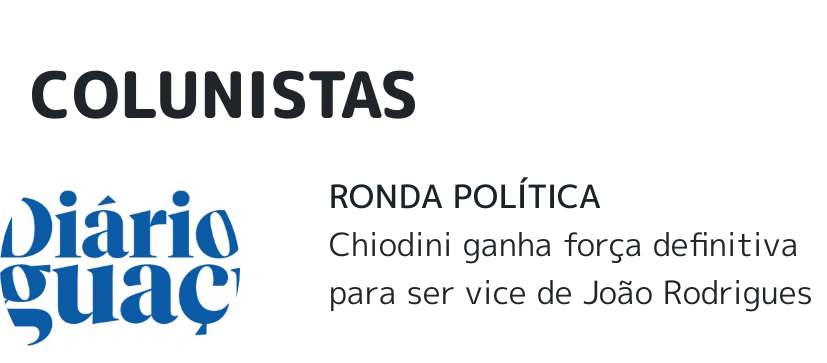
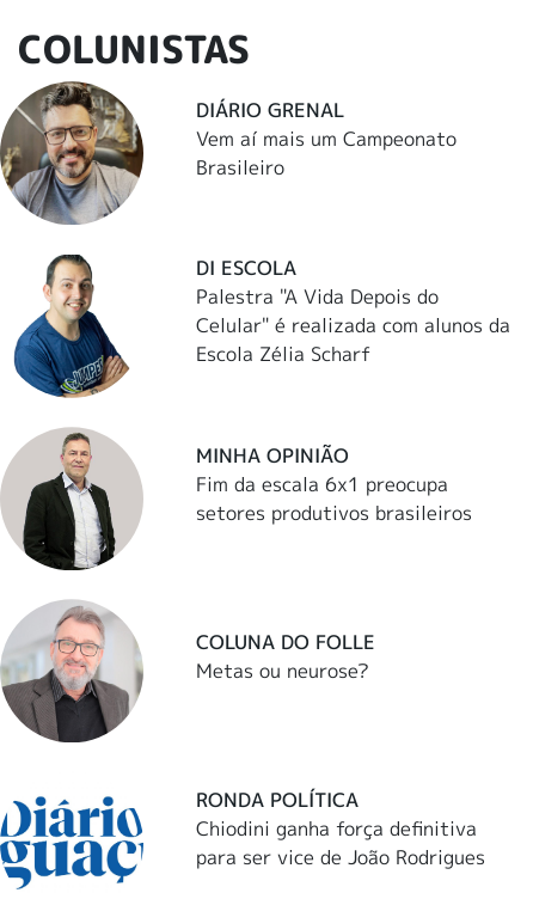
none -> [4,80,145,226] [image]
none -> [4,427,143,571] [image]
none -> [4,600,145,744] [image]
none -> [13,253,130,399] [image]
none -> [196,97,457,180] DIÁRIO GRENAL | Vem aí mais um Campeonato | Brasileiro
none -> [196,255,511,367] DI ESCOLA | Palestra "A Vida Depois do | Celular" é realizada com alunos da | Escola Zélia Scharf
none -> [196,442,472,526] MINHA OPINIÃO | Fim da escala 6x1 preocupa | setores produtivos brasileiros
none -> [196,629,376,684] COLUNA DO FOLLE | Metas ou neurose?

